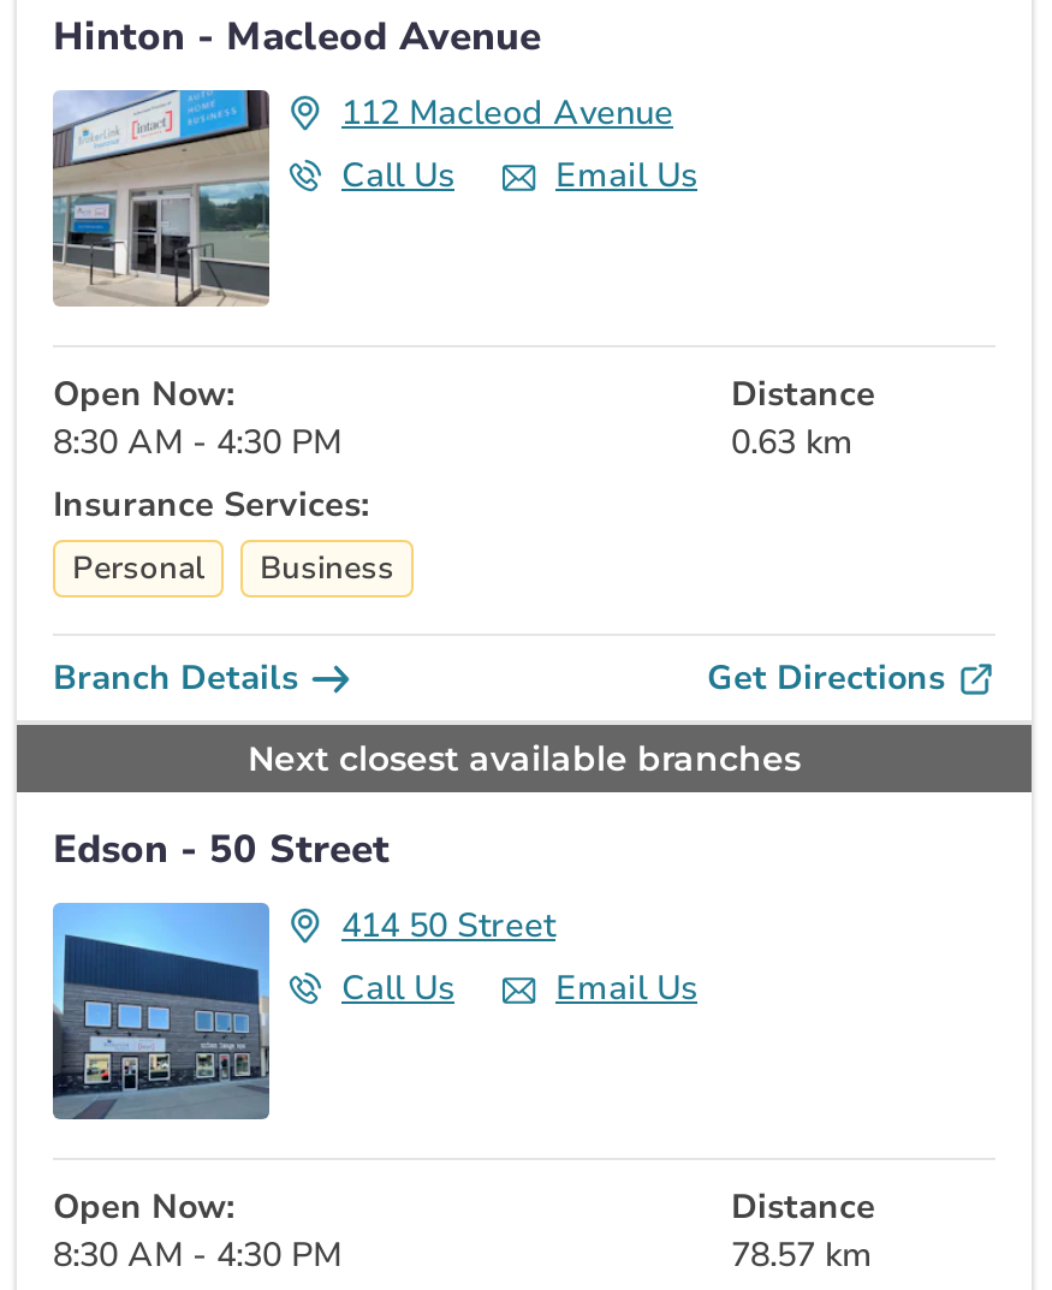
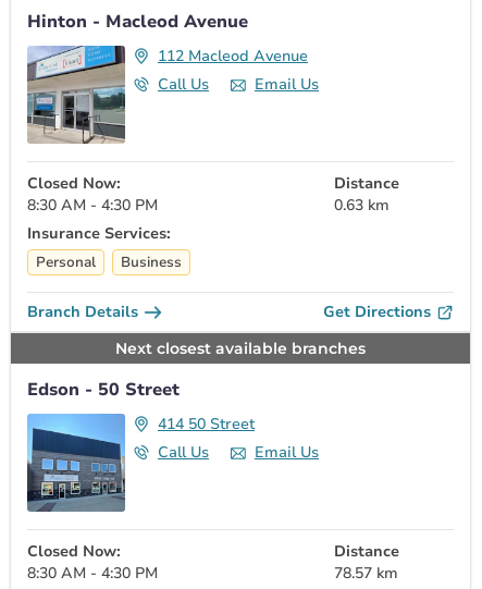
[53,371,236,417] Open Now: -> [27,173,121,194] Closed Now:
[53,1184,236,1230] Open Now: -> [27,541,121,562] Closed Now:

